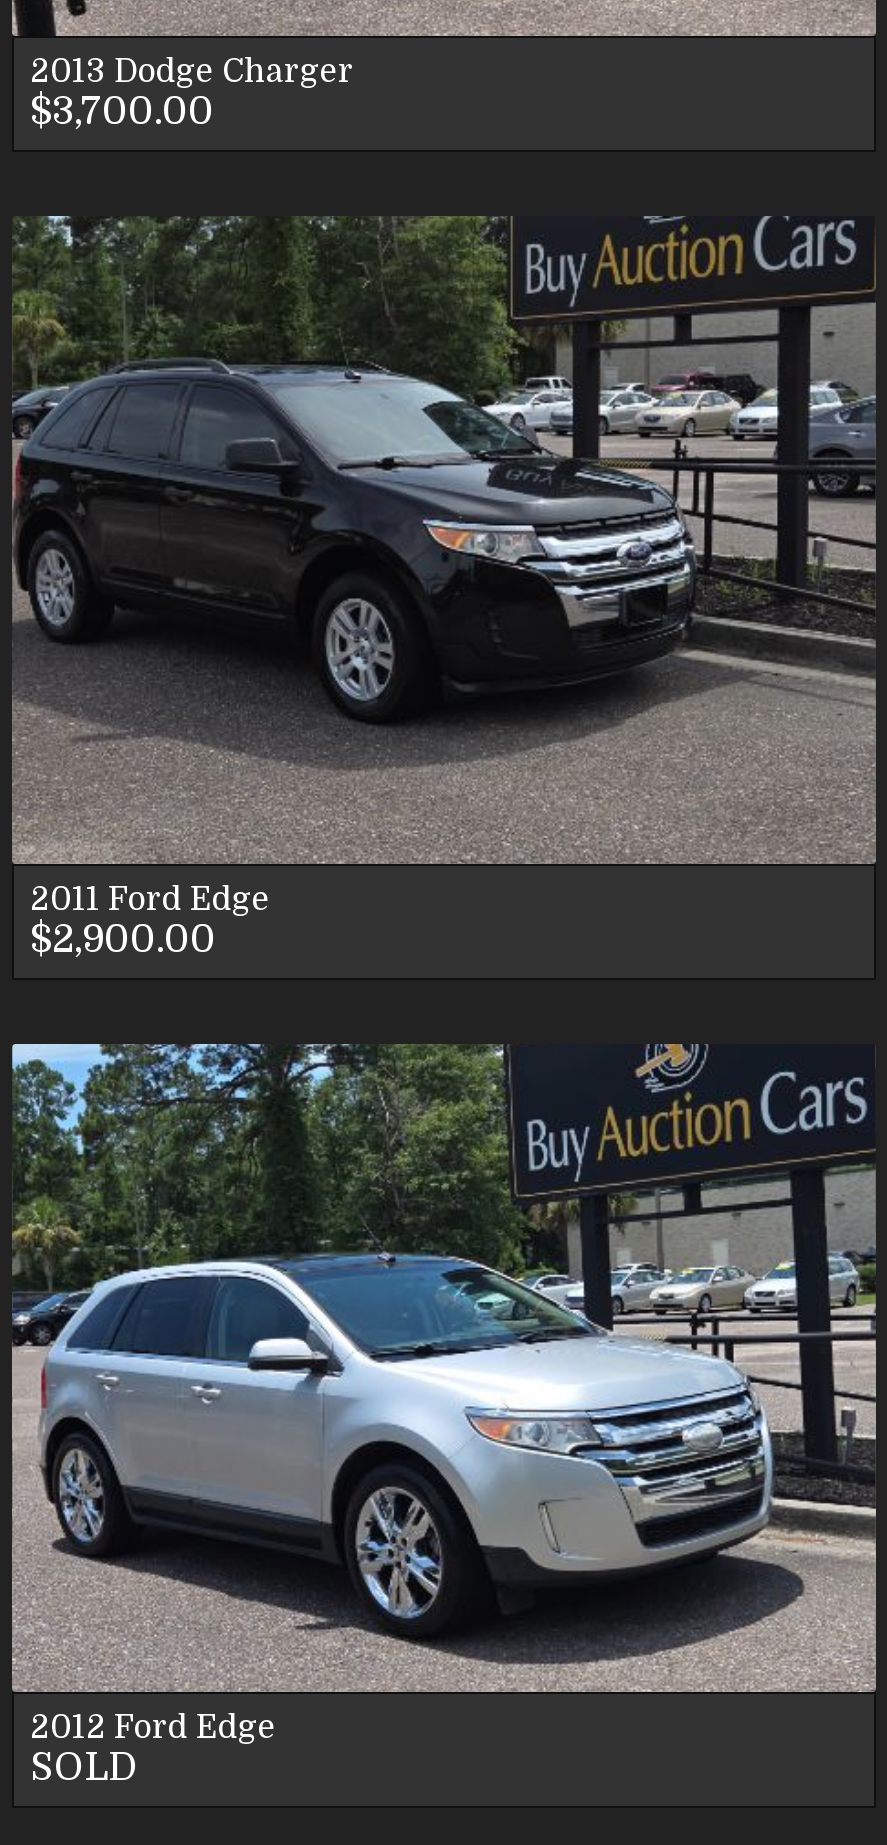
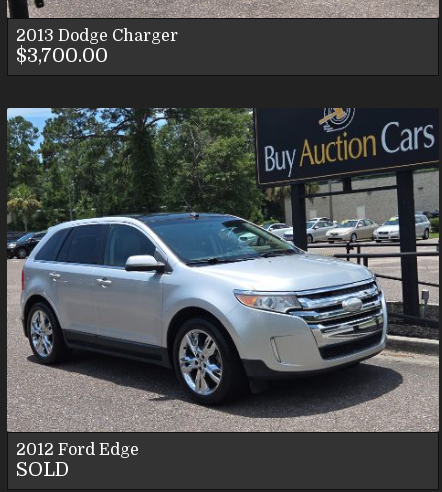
[12,214,876,962] [image] | 2011 Ford Edge | $2,900.00 -> none

